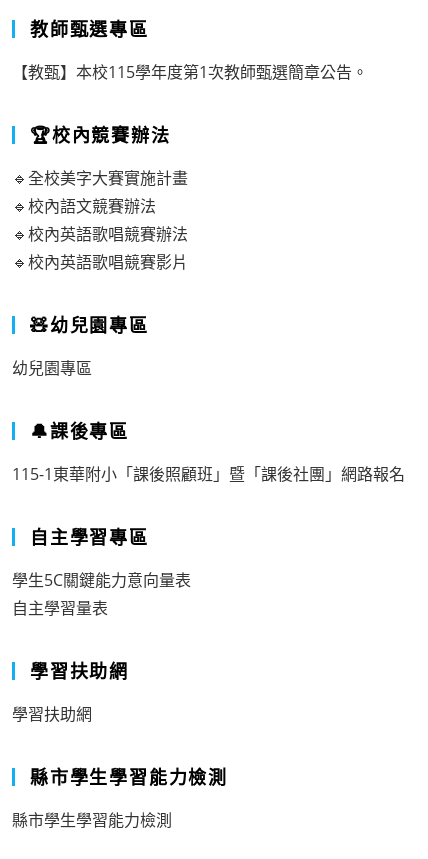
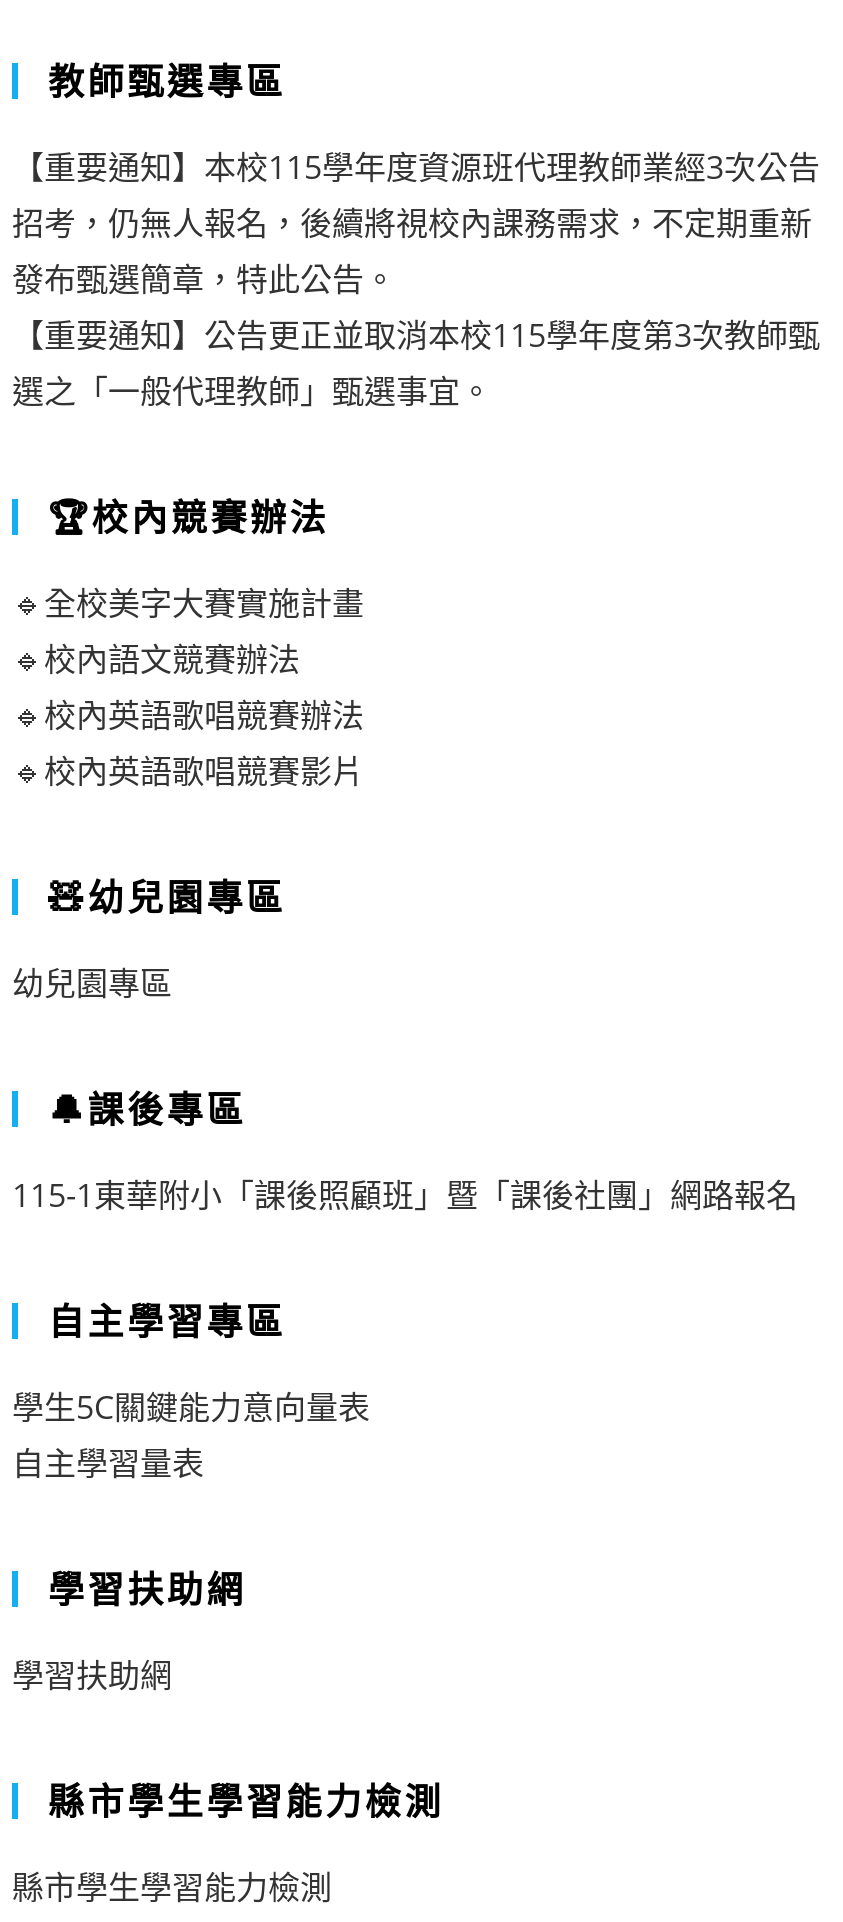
[12,61,368,83] 【教甄】本校115學年度第1次教師甄選簡章公告。 -> [12,145,820,413] 【重要通知】本校115學年度資源班代理教師業經3次公告 | 招考，仍無人報名，後續將視校內課務需求，不定期重新 | 發布甄選簡章，特此公告。 | 【重要通知】公告更正並取消本校115學年度第3次教師甄 | 選之「一般代理教師」甄選事宜。

